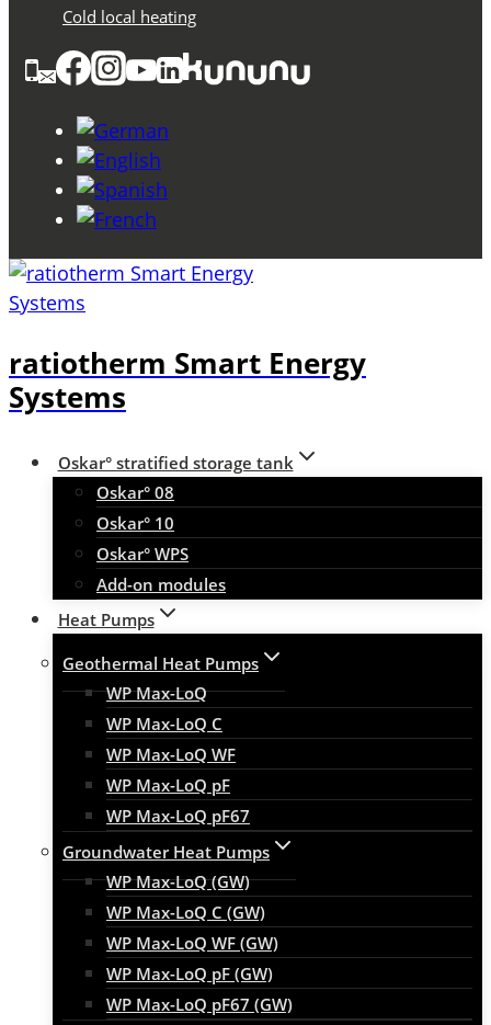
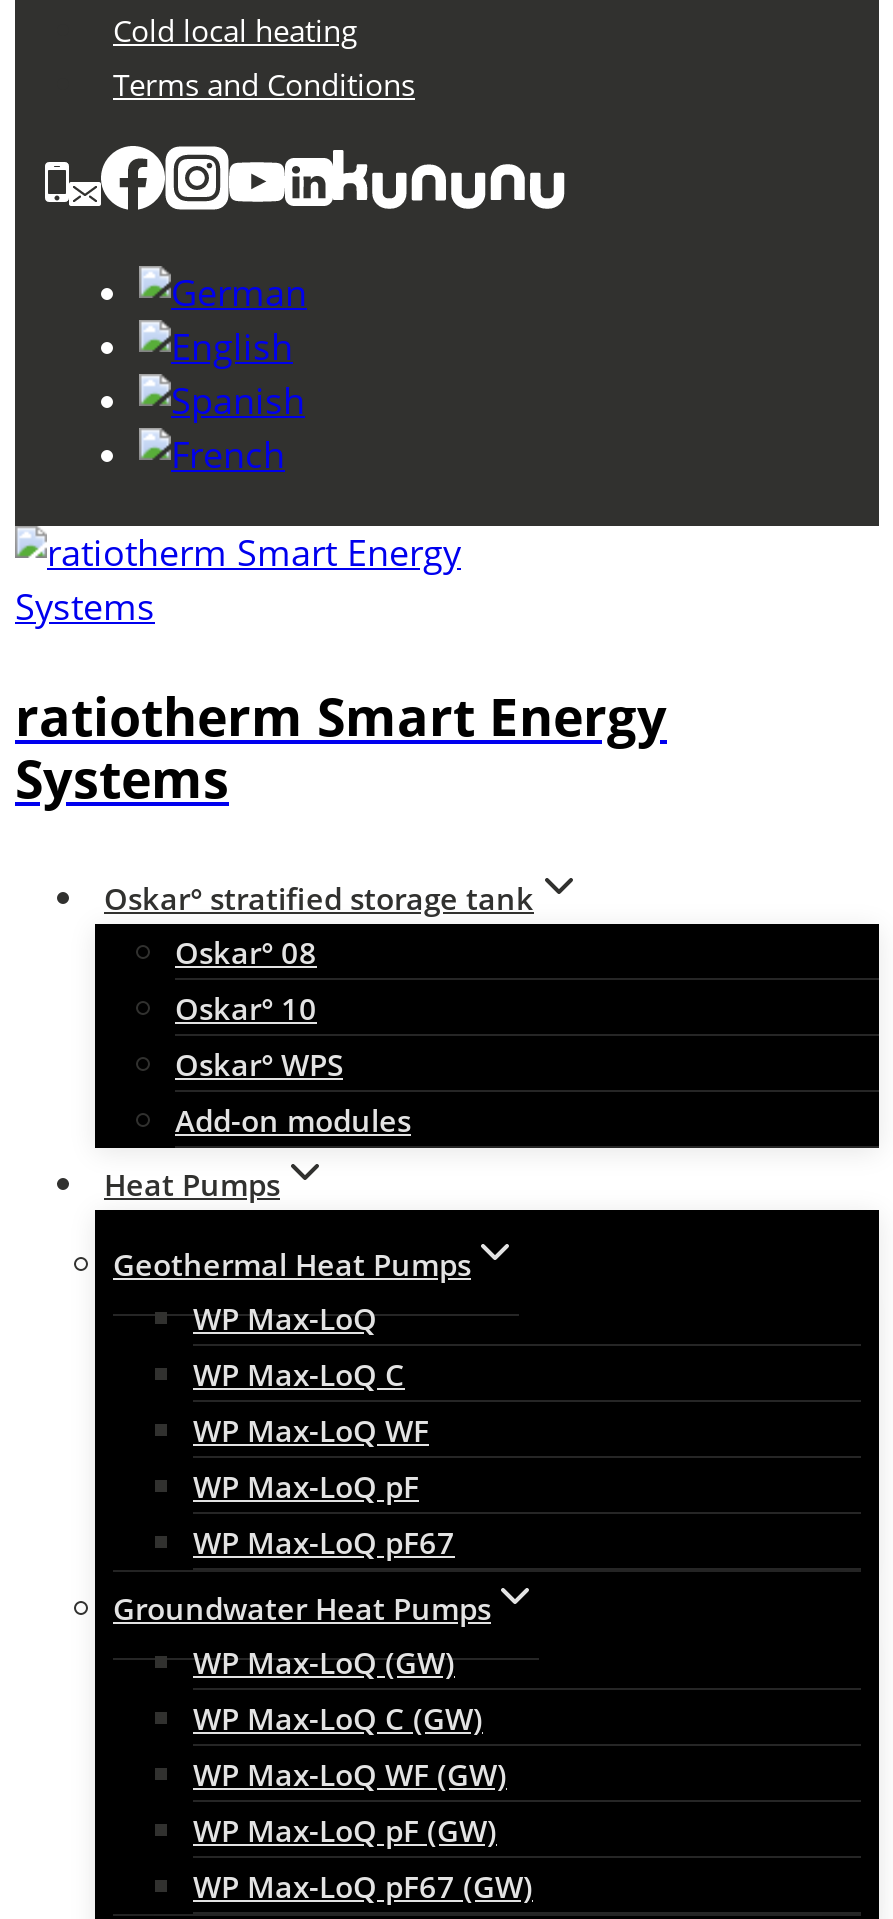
none -> [113,64,415,104] Terms and Conditions

